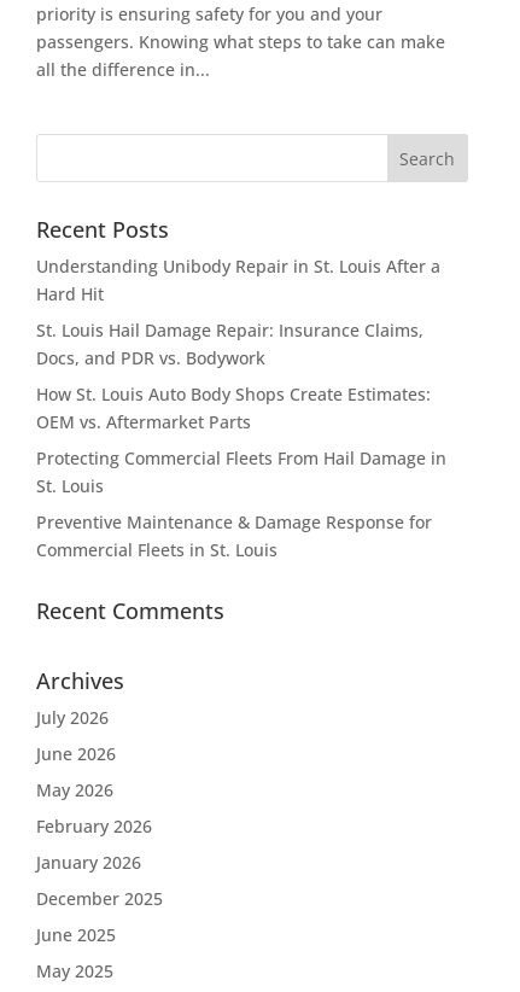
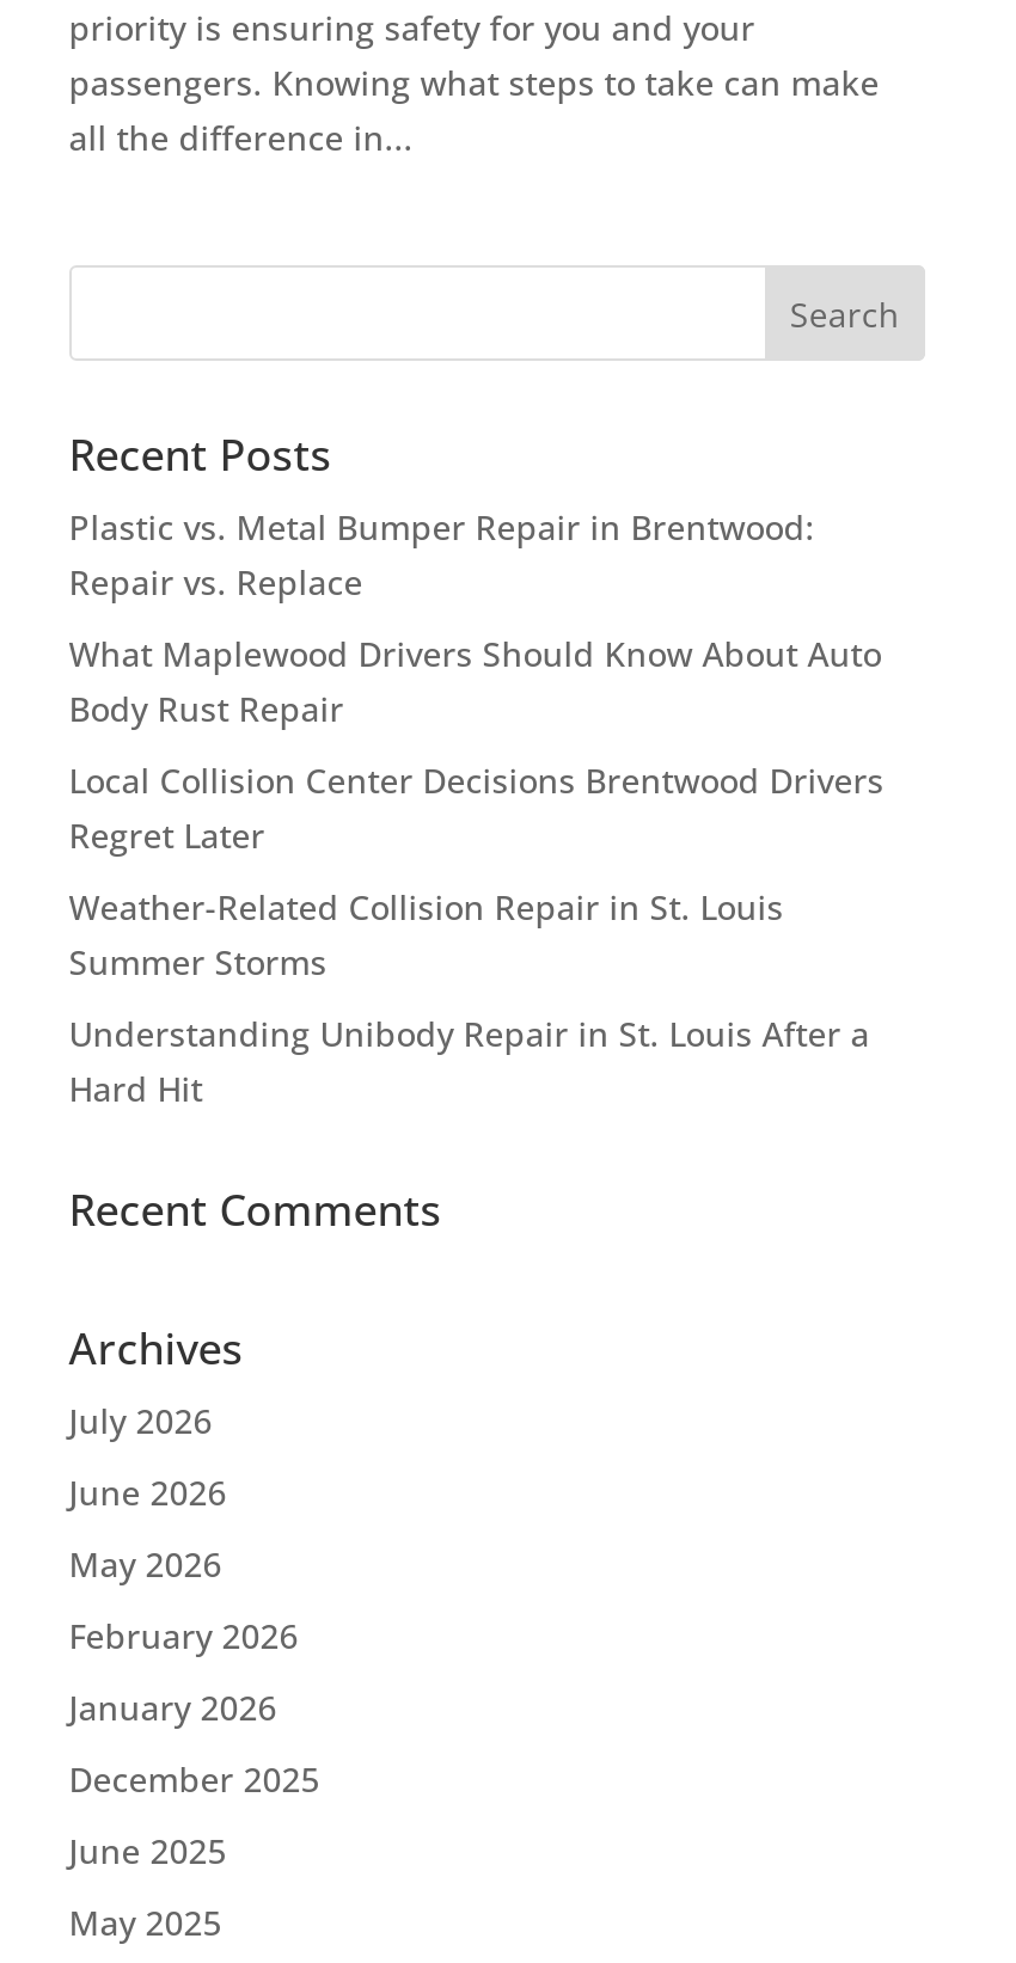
none -> [69,504,884,984] Plastic vs. Metal Bumper Repair in Brentwood: | Repair vs. Replace | What Maplewood Drivers Should Know About Auto | Body Rust Repair | Local Collision Center Decisions Brentwood Drivers | Regret Later | Weather-Related Collision Repair in St. Louis | Summer Storms
moved [36,255,440,305] -> [69,1011,870,1111]: Understanding Unibody Repair in St. Louis After a | Hard Hit
[36,318,446,561] St. Louis Hail Damage Repair: Insurance Claims, | Docs, and PDR vs. Bodywork | How St. Louis Auto Body Shops Create Estimates: | OEM vs. Aftermarket Parts | Protecting Commercial Fleets From Hail Damage in | St. Louis | Preventive Maintenance & Damage Response for | Commercial Fleets in St. Louis -> none

